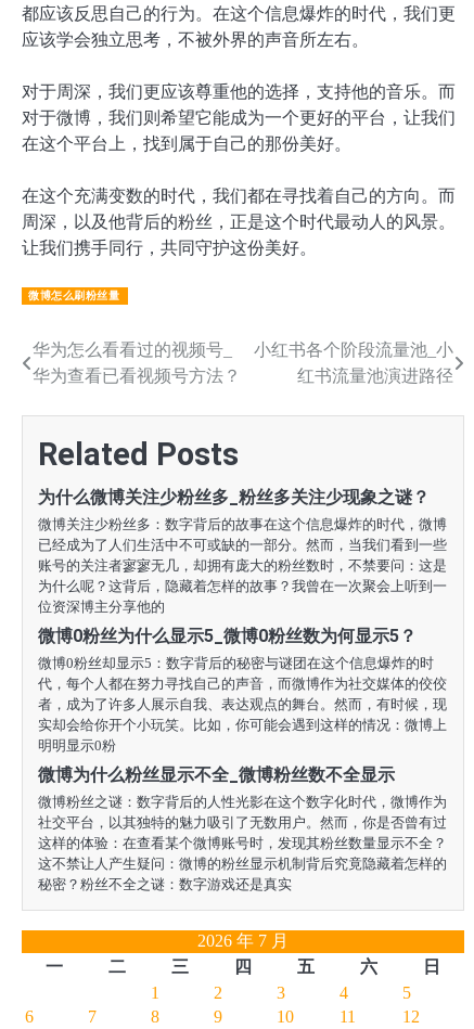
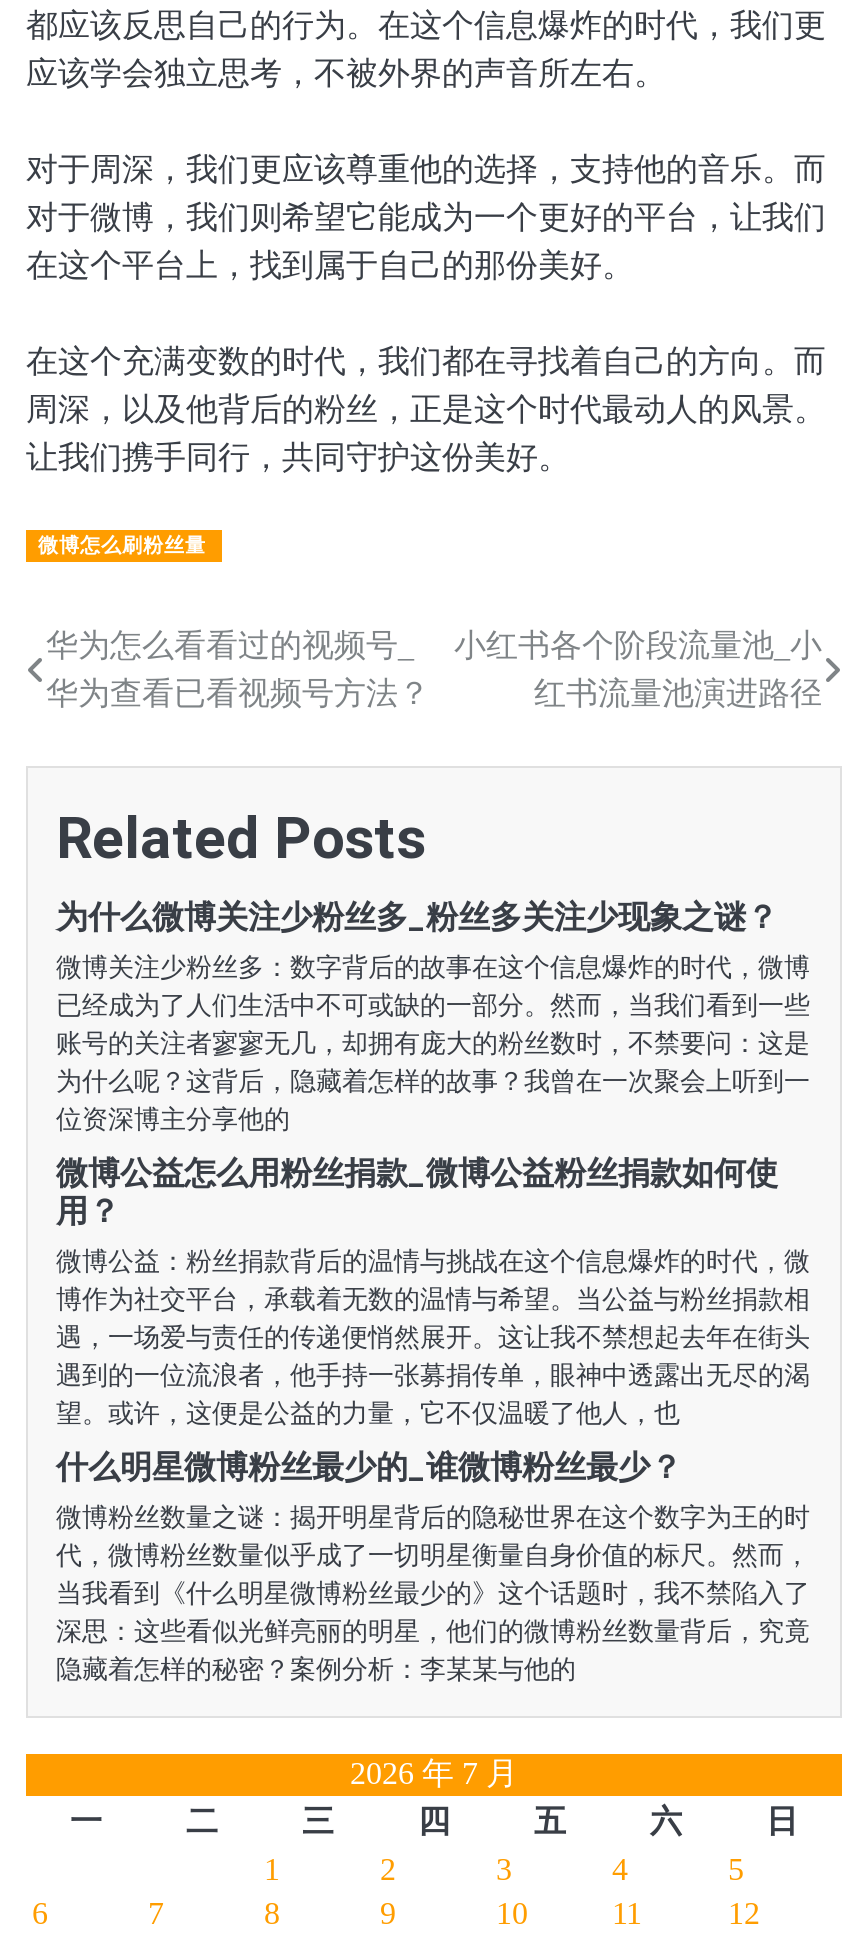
[38,625,447,753] 微博0粉丝为什么显示5_微博0粉丝数为何显示5？ | 微博0粉丝却显示5：数字背后的秘密与谜团在这个信息爆炸的时 | 代，每个人都在努力寻找自己的声音，而微博作为社交媒体的佼佼 | 者，成为了许多人展示自我、表达观点的舞台。然而，有时候，现 | 实却会给你开个小玩笑。比如，你可能会遇到这样的情况：微博上 | 明明显示0粉 -> [56,1153,810,1427] 微博公益怎么用粉丝捐款_微博公益粉丝捐款如何使 | 用？ | 微博公益：粉丝捐款背后的温情与挑战在这个信息爆炸的时代，微 | 博作为社交平台，承载着无数的温情与希望。当公益与粉丝捐款相 | 遇，一场爱与责任的传递便悄然展开。这让我不禁想起去年在街头 | 遇到的一位流浪者，他手持一张募捐传单，眼神中透露出无尽的渴 | 望。或许，这便是公益的力量，它不仅温暖了他人，也
[38,764,447,892] 微博为什么粉丝显示不全_微博粉丝数不全显示 | 微博粉丝之谜：数字背后的人性光影在这个数字化时代，微博作为 | 社交平台，以其独特的魅力吸引了无数用户。然而，你是否曾有过 | 这样的体验：在查看某个微博账号时，发现其粉丝数量显示不全？ | 这不禁让人产生疑问：微博的粉丝显示机制背后究竟隐藏着怎样的 | 秘密？粉丝不全之谜：数字游戏还是真实 -> [56,1447,810,1683] 什么明星微博粉丝最少的_谁微博粉丝最少？ | 微博粉丝数量之谜：揭开明星背后的隐秘世界在这个数字为王的时 | 代，微博粉丝数量似乎成了一切明星衡量自身价值的标尺。然而， | 当我看到《什么明星微博粉丝最少的》这个话题时，我不禁陷入了 | 深思：这些看似光鲜亮丽的明星，他们的微博粉丝数量背后，究竟 | 隐藏着怎样的秘密？案例分析：李某某与他的

